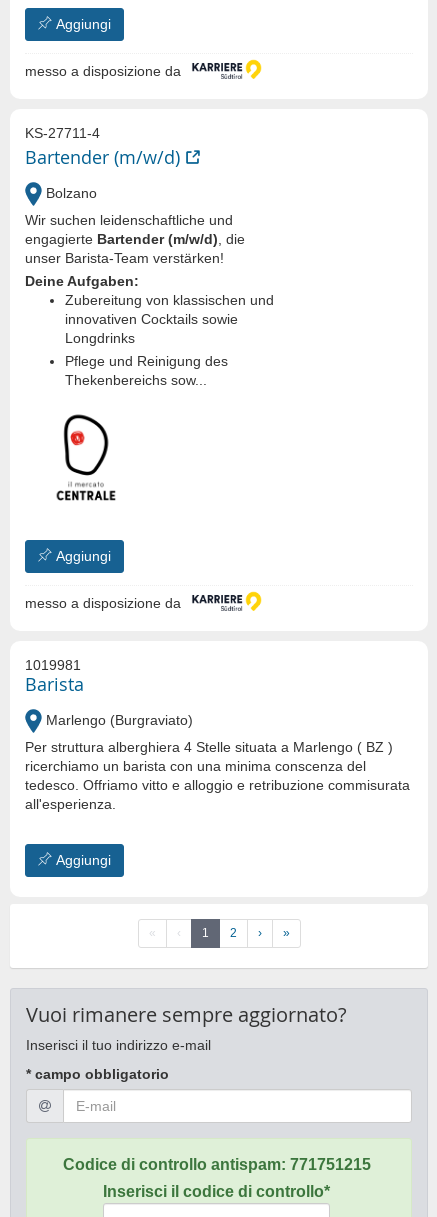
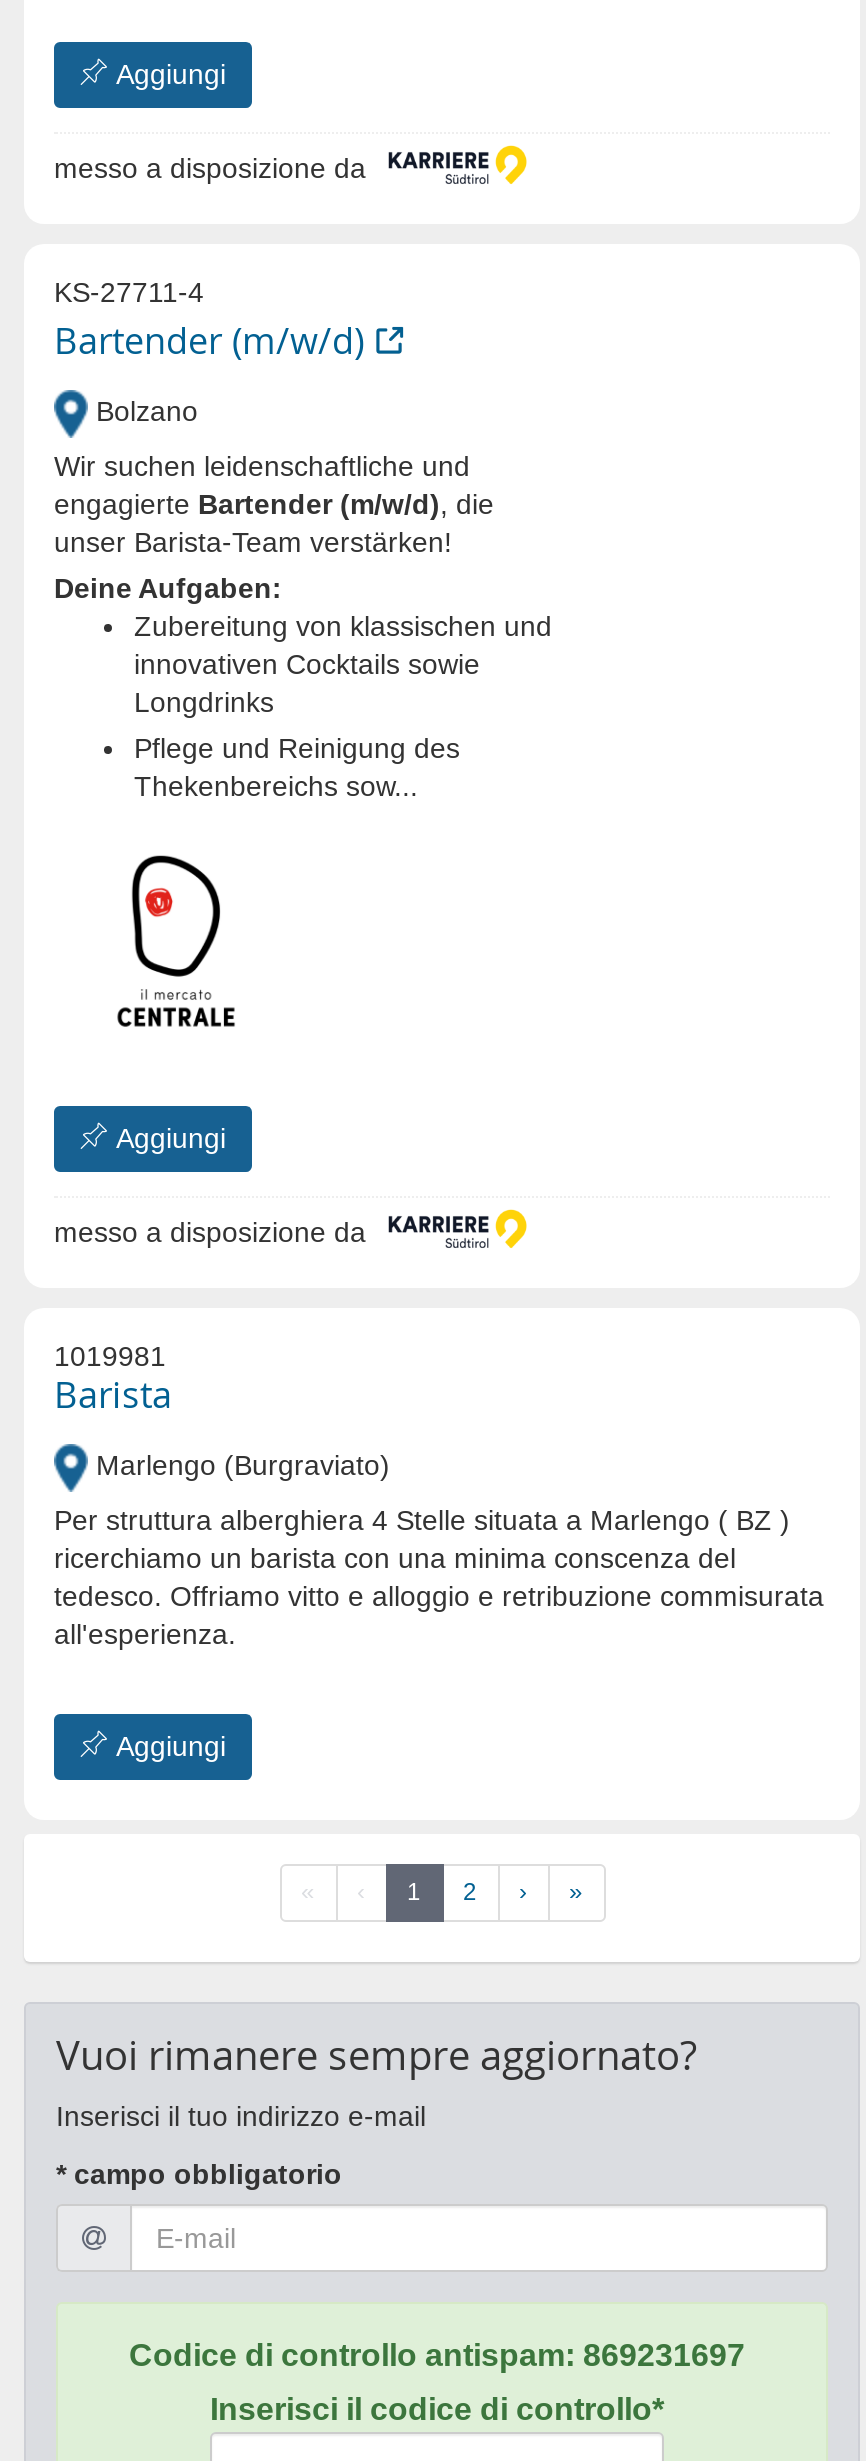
[62,1156,370,1173] Codice di controllo antispam: 771751215 -> [129,2339,745,2373] Codice di controllo antispam: 869231697

